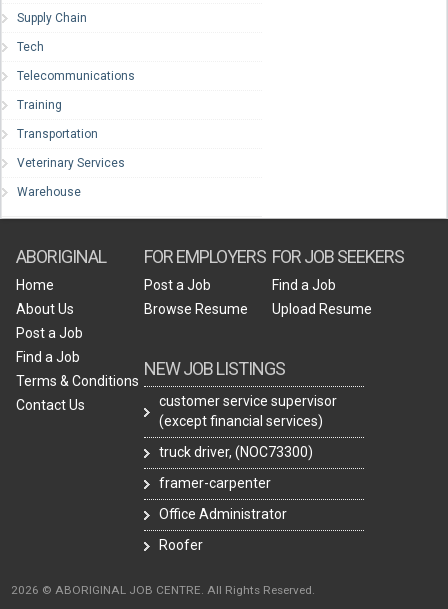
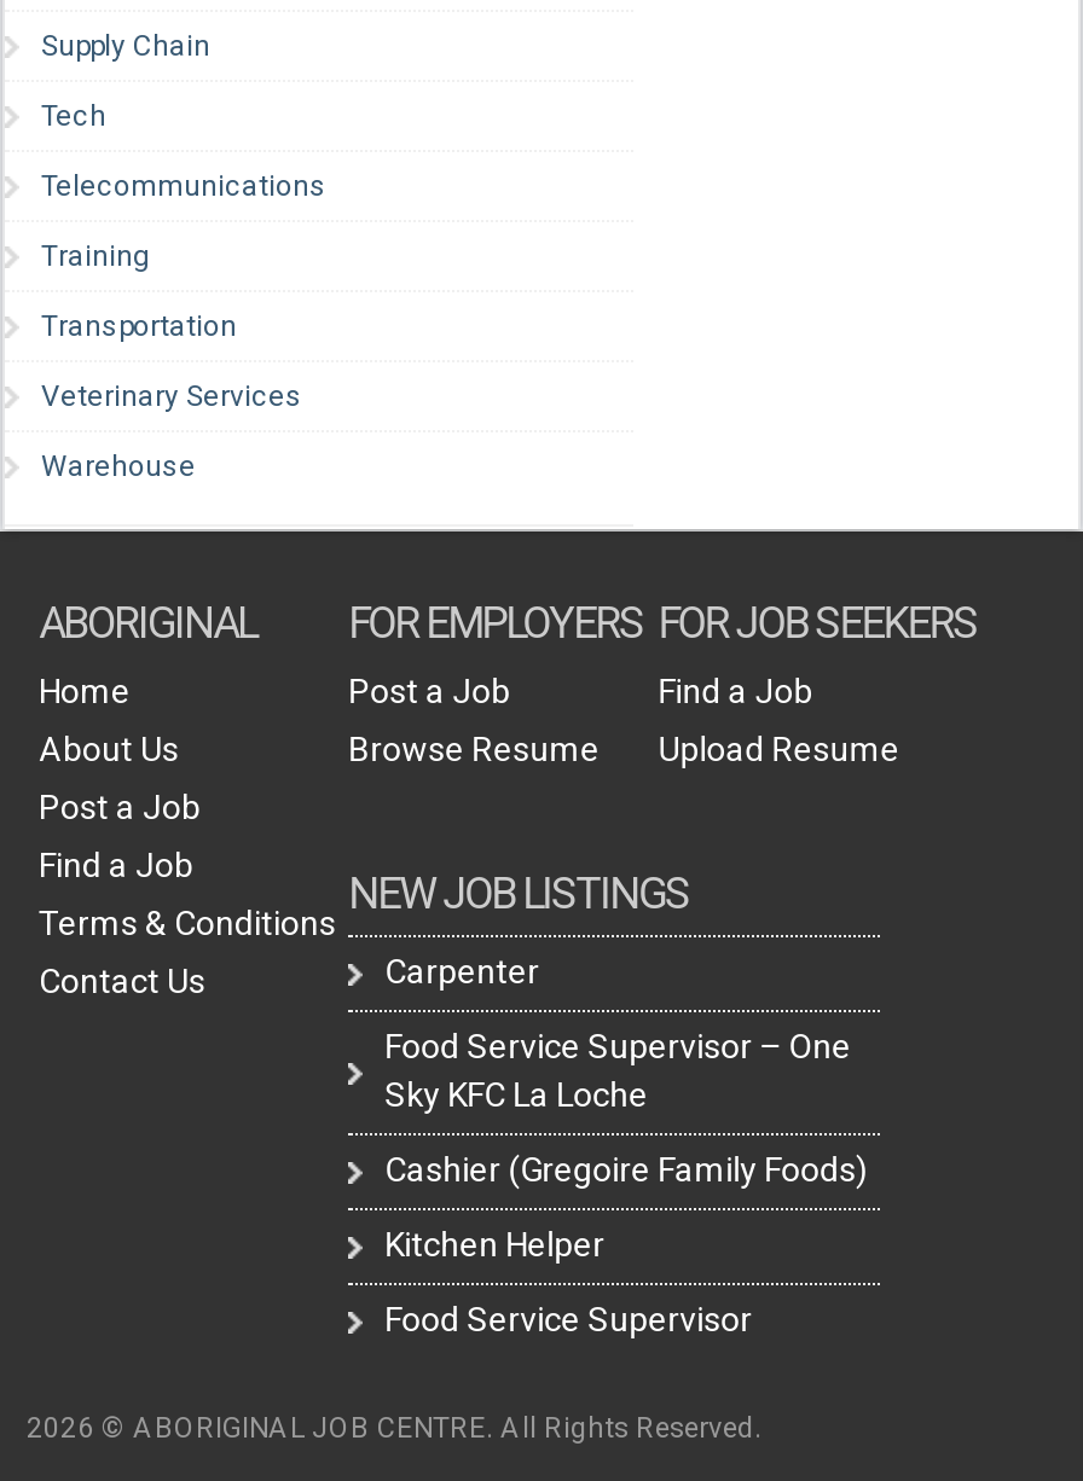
[159,393,337,429] customer service supervisor | (except financial services) -> [385,952,539,991] Carpenter
[159,444,313,460] truck driver, (NOC73300) -> [385,1027,851,1114] Food Service Supervisor – One | Sky KFC La Loche
[159,475,271,491] framer-carpenter -> [385,1150,868,1189] Cashier (Gregoire Family Foods)
[159,506,287,522] Office Administrator -> [385,1225,605,1264] Kitchen Helper
[159,537,203,553] Roofer -> [385,1300,752,1339] Food Service Supervisor

